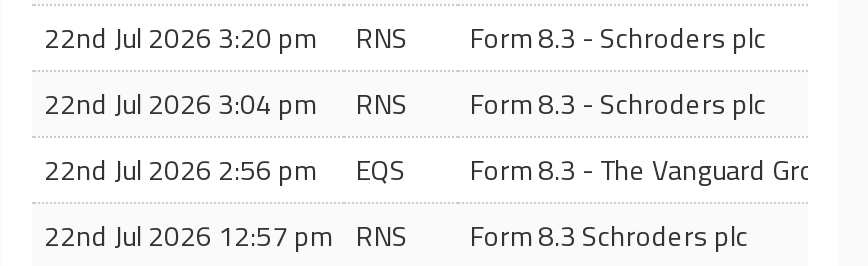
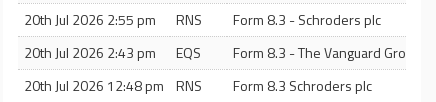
[44,16,766,58] 22nd Jul 2026 3:20 pm RNS Form 8.3 - Schroders plc -> [24,9,381,30] 20th Jul 2026 2:55 pm RNS Form 8.3 - Schroders plc
[44,82,766,190] 22nd Jul 2026 3:04 pm | RNS | Form 8.3 - Schroders plc | 22nd Jul 2026 2:56 pm -> [24,42,156,63] 20th Jul 2026 2:43 pm
[44,214,748,256] 22nd Jul 2026 12:57 pm RNS Form 8.3 Schroders plc -> [24,75,372,96] 20th Jul 2026 12:48 pm RNS Form 8.3 Schroders plc

